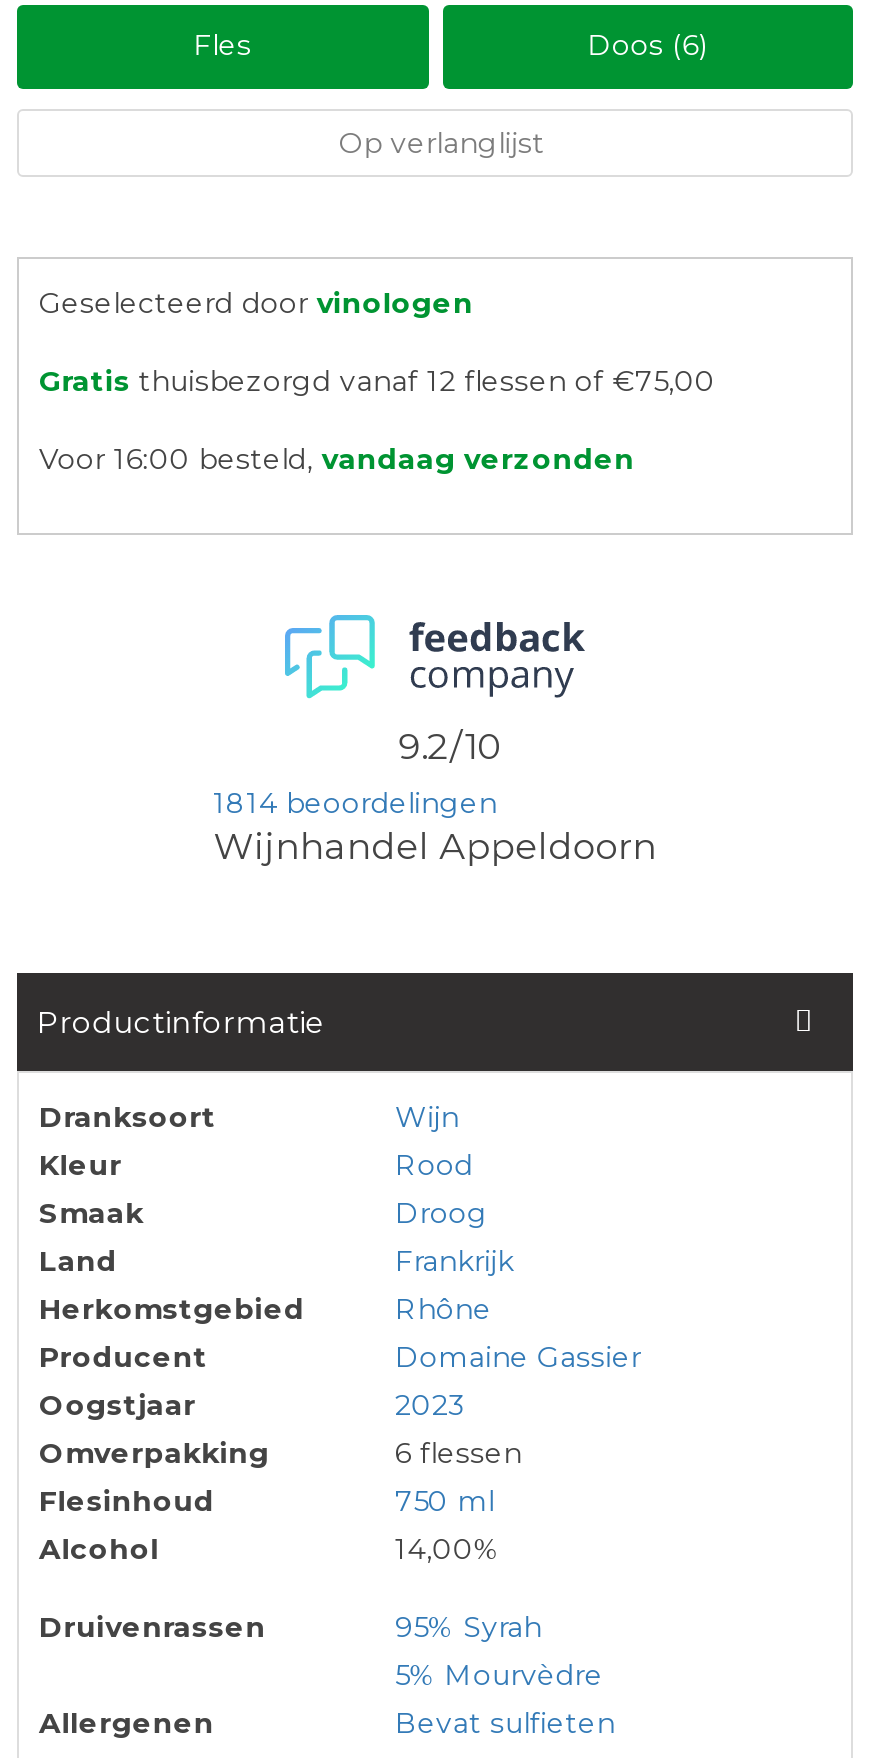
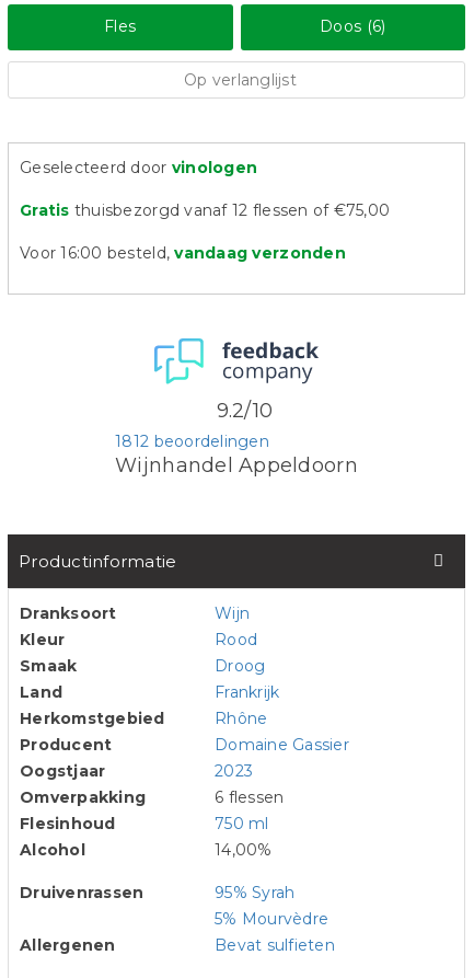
[213,786,497,822] 1814 beoordelingen -> [115,432,269,452] 1812 beoordelingen

